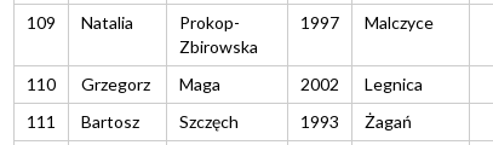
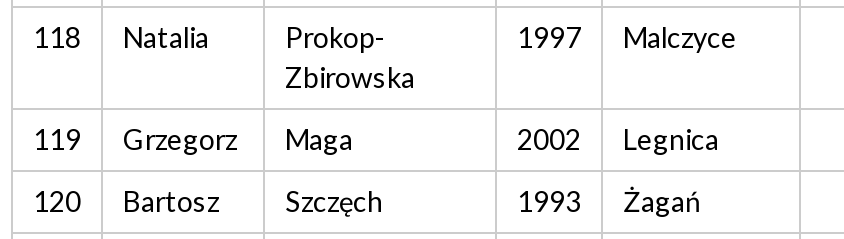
[27,12,133,32] 109 Natalia -> [33,20,209,54] 118 Natalia
[27,73,220,94] 110 Grzegorz Maga -> [33,122,353,156] 119 Grzegorz Maga
[27,111,239,131] 111 Bartosz Szczęch -> [33,184,383,218] 120 Bartosz Szczęch

